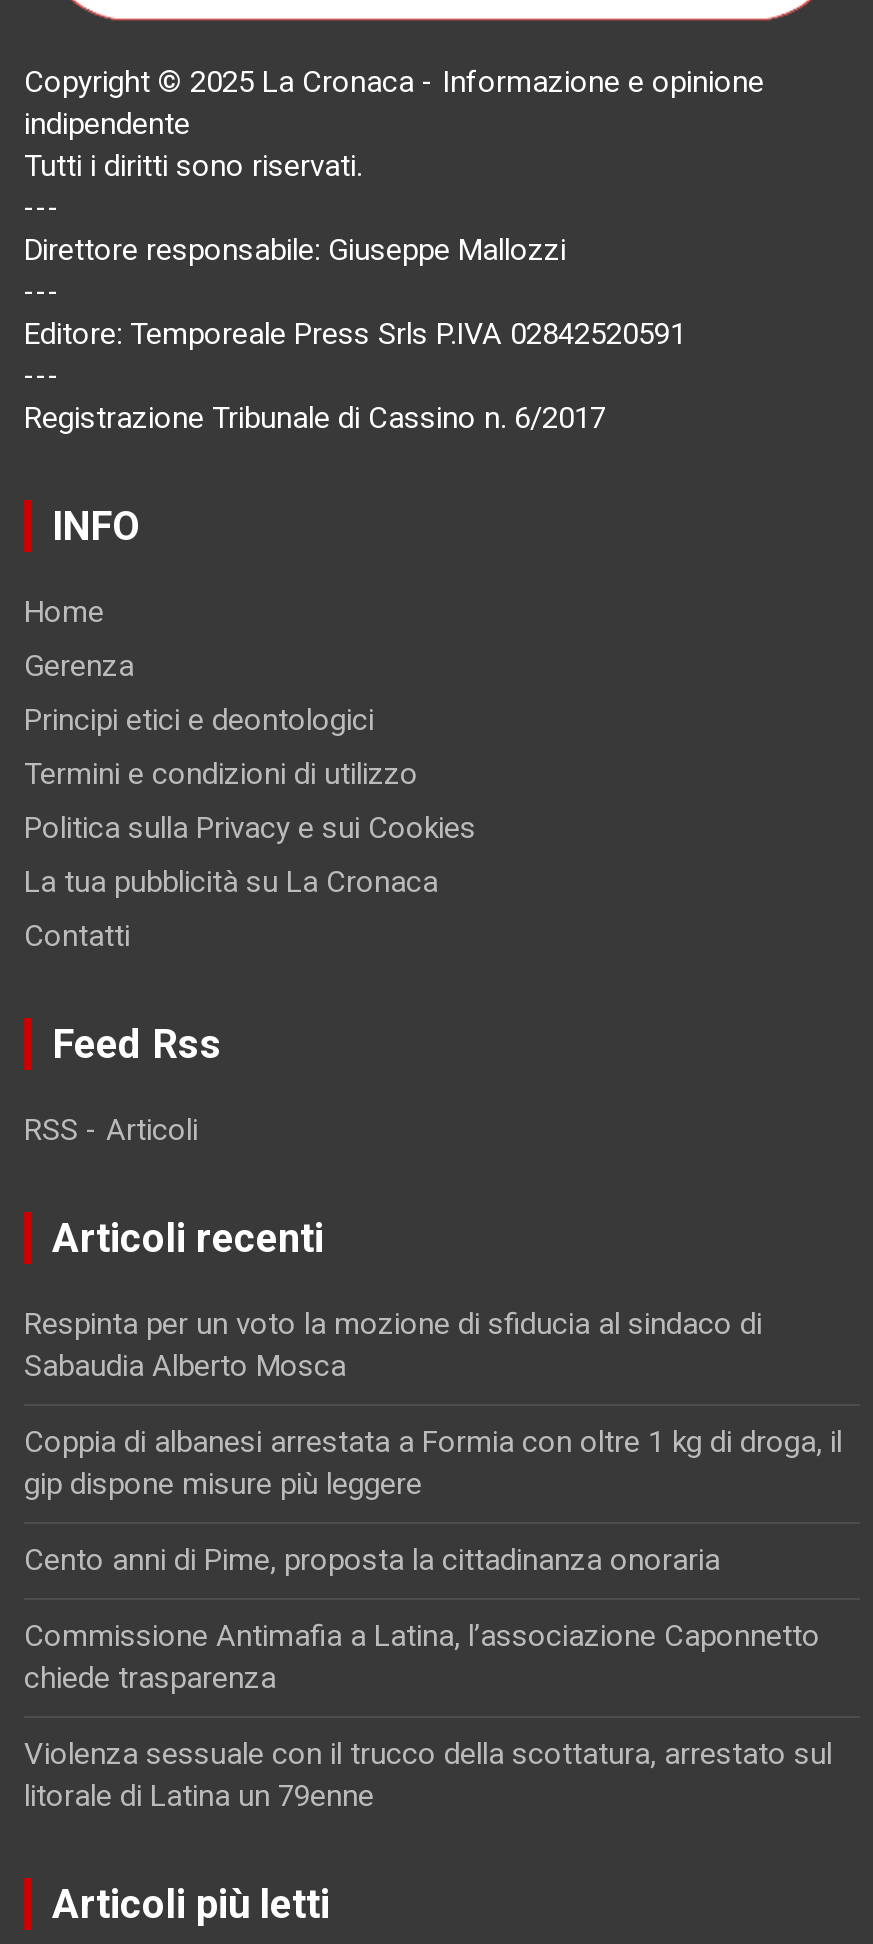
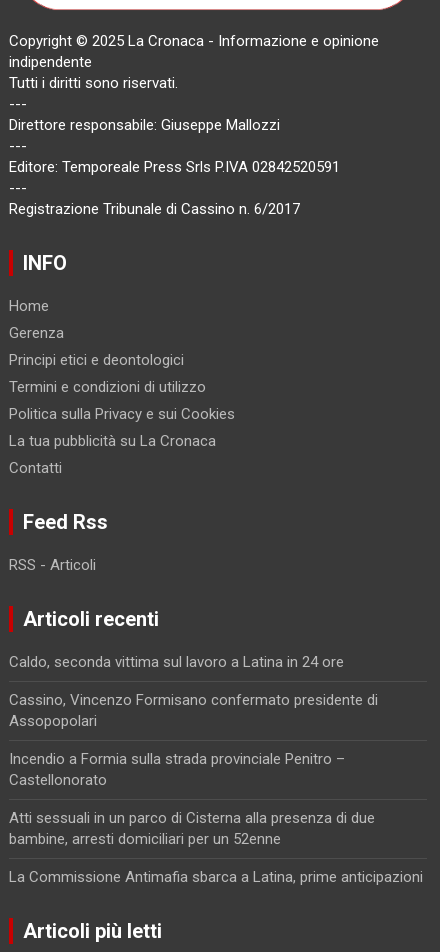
[24,1306,762,1384] Respinta per un voto la mozione di sfiducia al sindaco di | Sabaudia Alberto Mosca -> [9,653,344,671] Caldo, seconda vittima sul lavoro a Latina in 24 ore
[24,1424,842,1502] Coppia di albanesi arrestata a Formia con oltre 1 kg di droga, il | gip dispone misure più leggere -> [9,691,378,730] Cassino, Vincenzo Formisano confermato presidente di | Assopopolari
[24,1542,720,1578] Cento anni di Pime, proposta la cittadinanza onoraria -> [9,750,345,789] Incendio a Formia sulla strada provinciale Penitro – | Castellonorato
[24,1618,820,1696] Commissione Antimafia a Latina, l’associazione Caponnetto | chiede trasparenza -> [9,809,375,848] Atti sessuali in un parco di Cisterna alla presenza di due | bambine, arresti domiciliari per un 52enne
[24,1736,832,1814] Violenza sessuale con il trucco della scottatura, arrestato sul | litorale di Latina un 79enne -> [9,868,423,886] La Commissione Antimafia sbarca a Latina, prime anticipazioni

